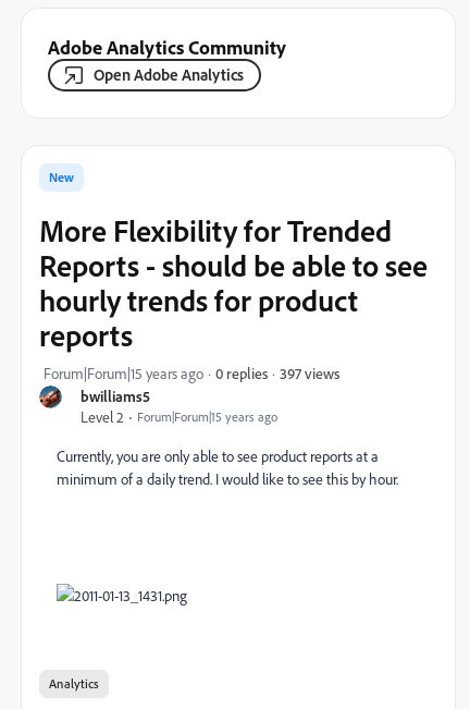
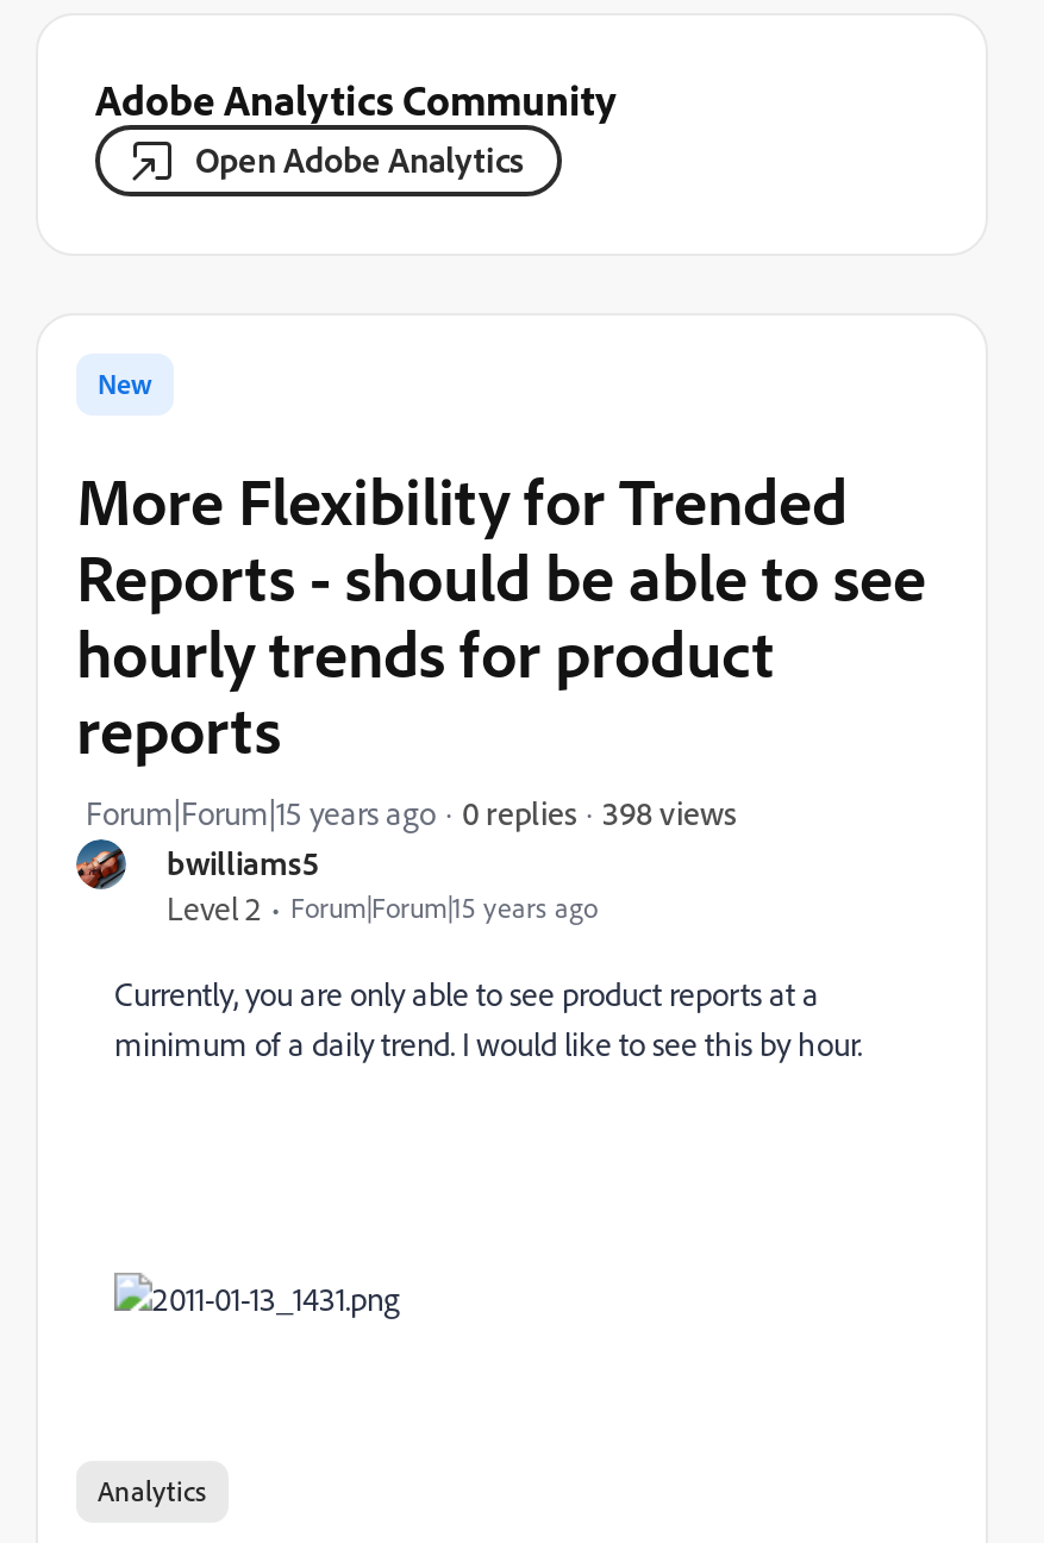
[280,363,339,382] 397 views -> [602,791,736,831] 398 views

